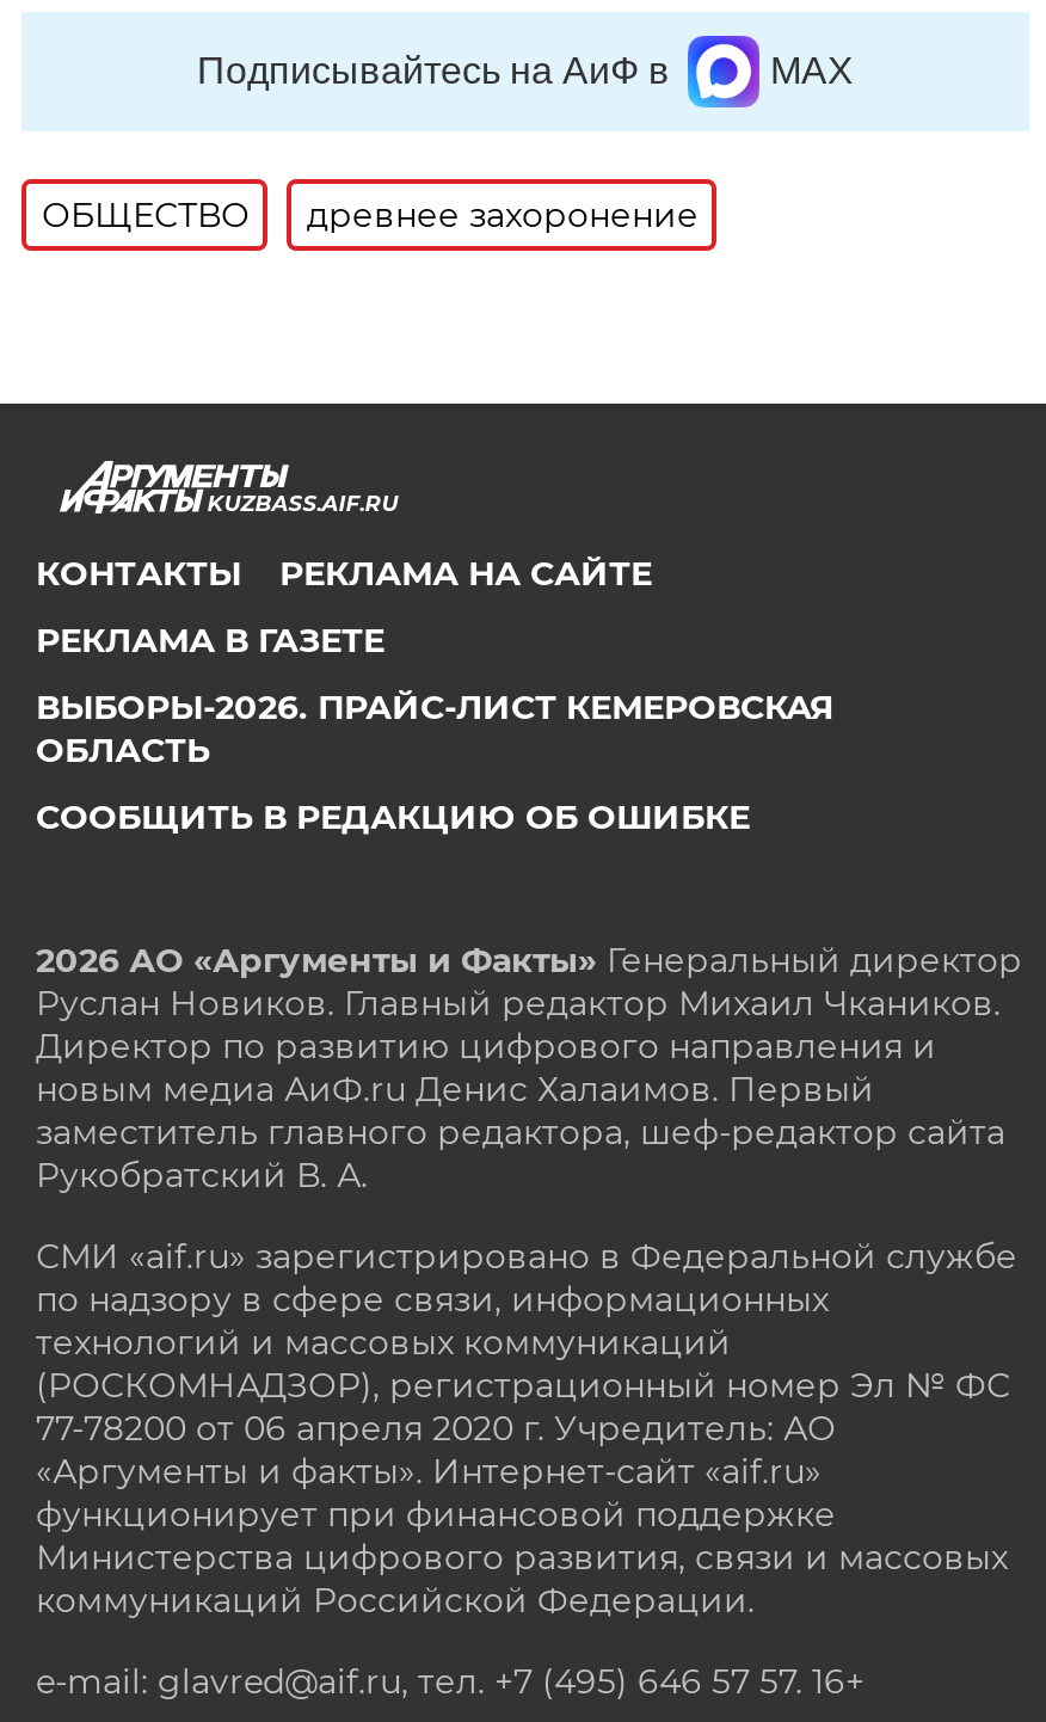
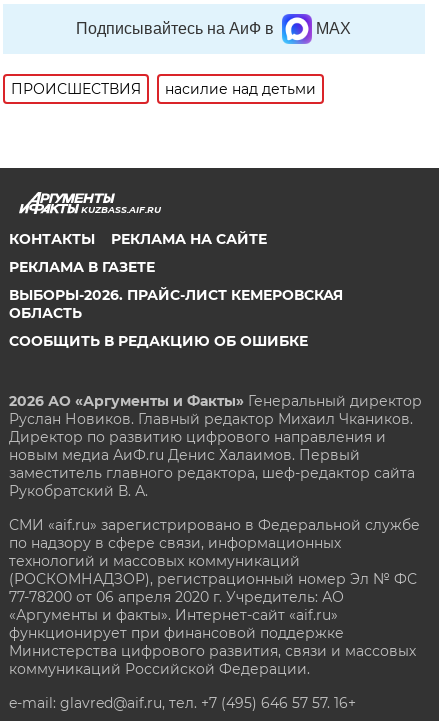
[42,193,698,236] ОБЩЕСТВО | древнее захоронение -> [11,80,316,98] ПРОИСШЕСТВИЯ | насилие над детьми

